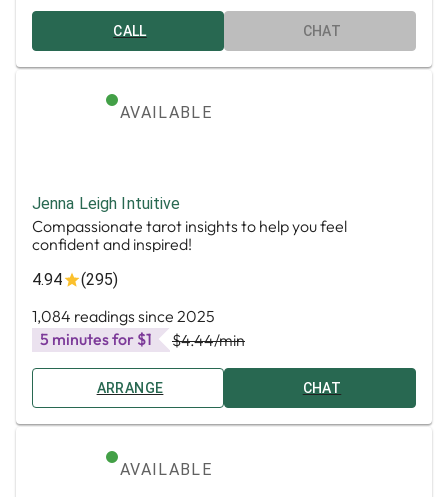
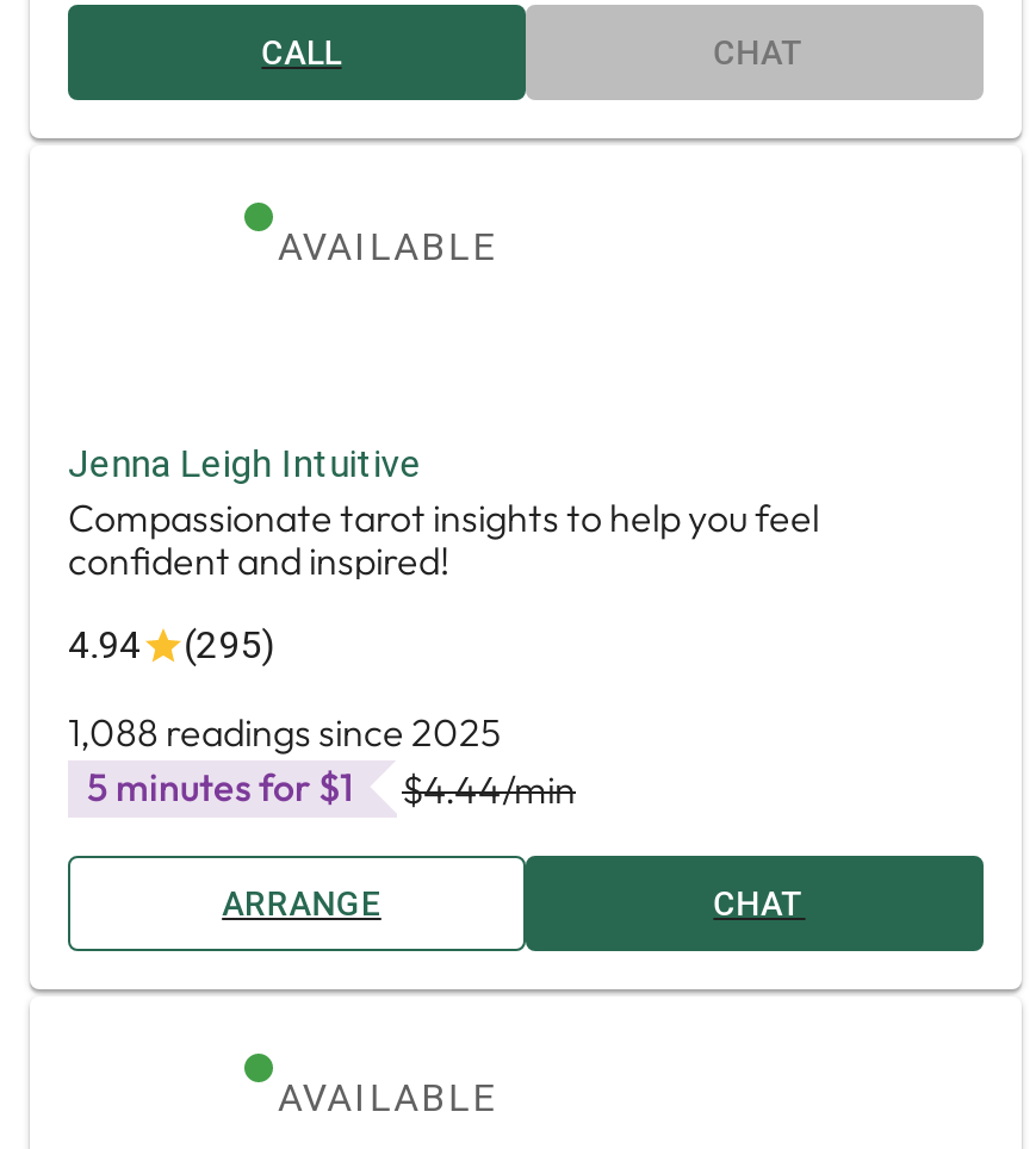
[32,306,215,326] 1,084 readings since 2025 -> [68,708,502,756] 1,088 readings since 2025

